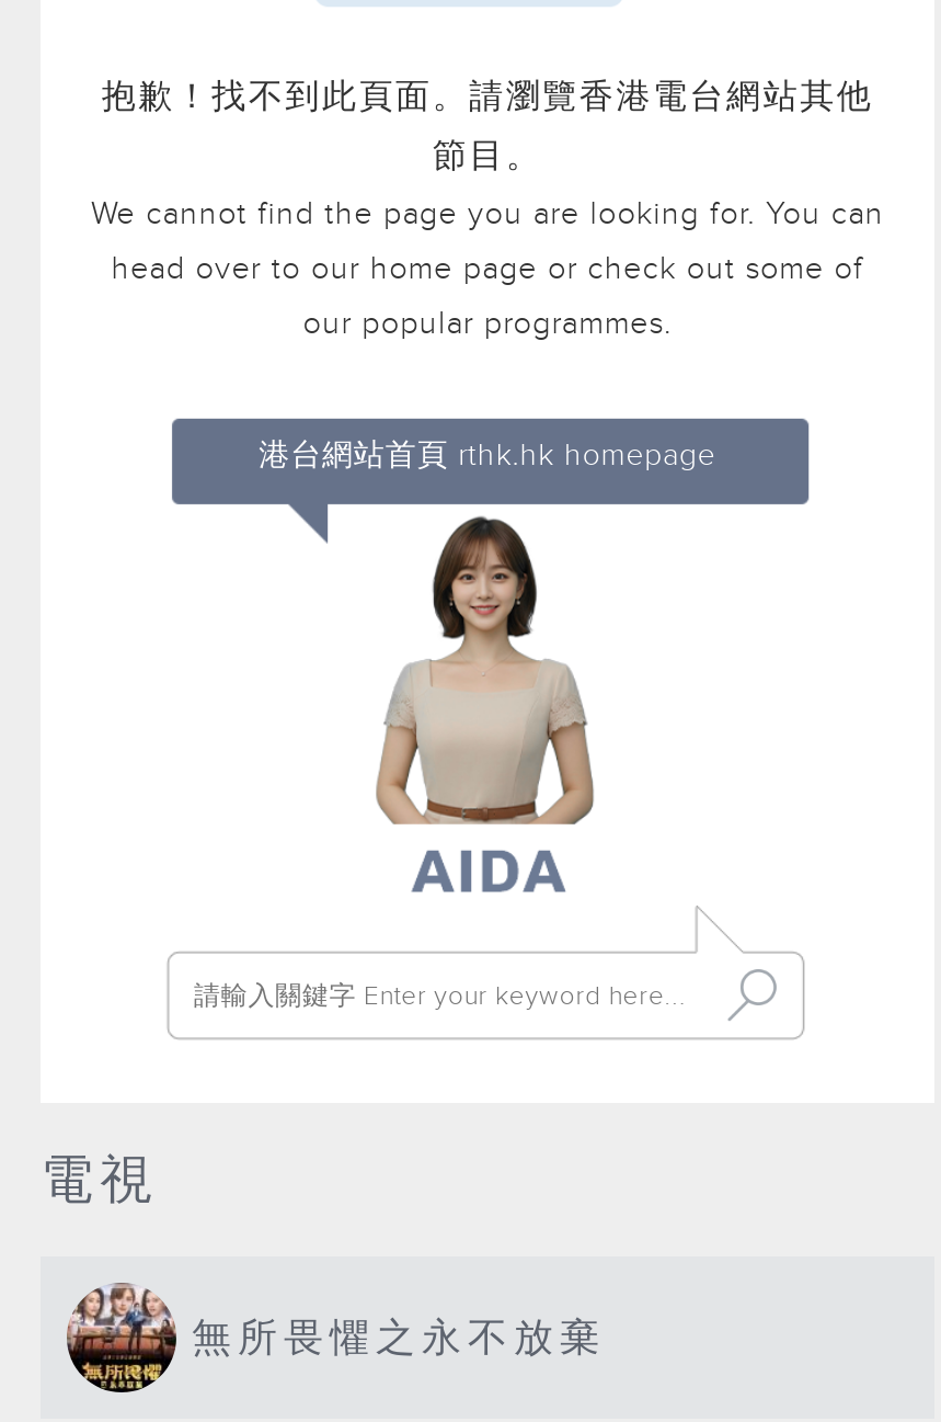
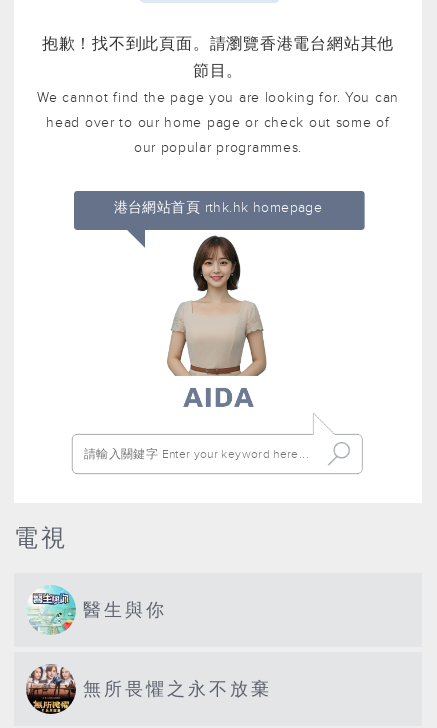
none -> [27,585,167,635] [image] | 醫生與你

